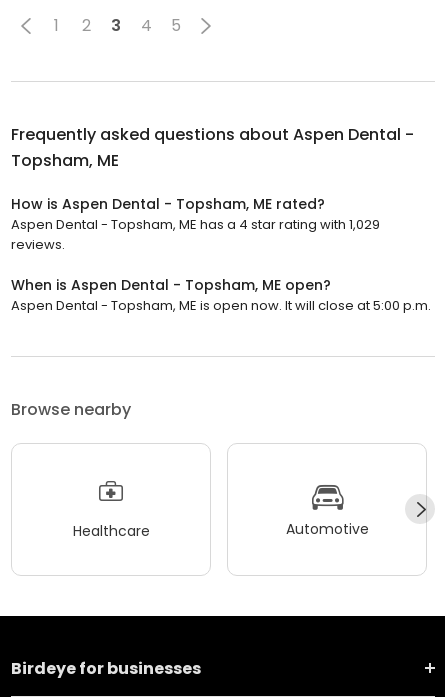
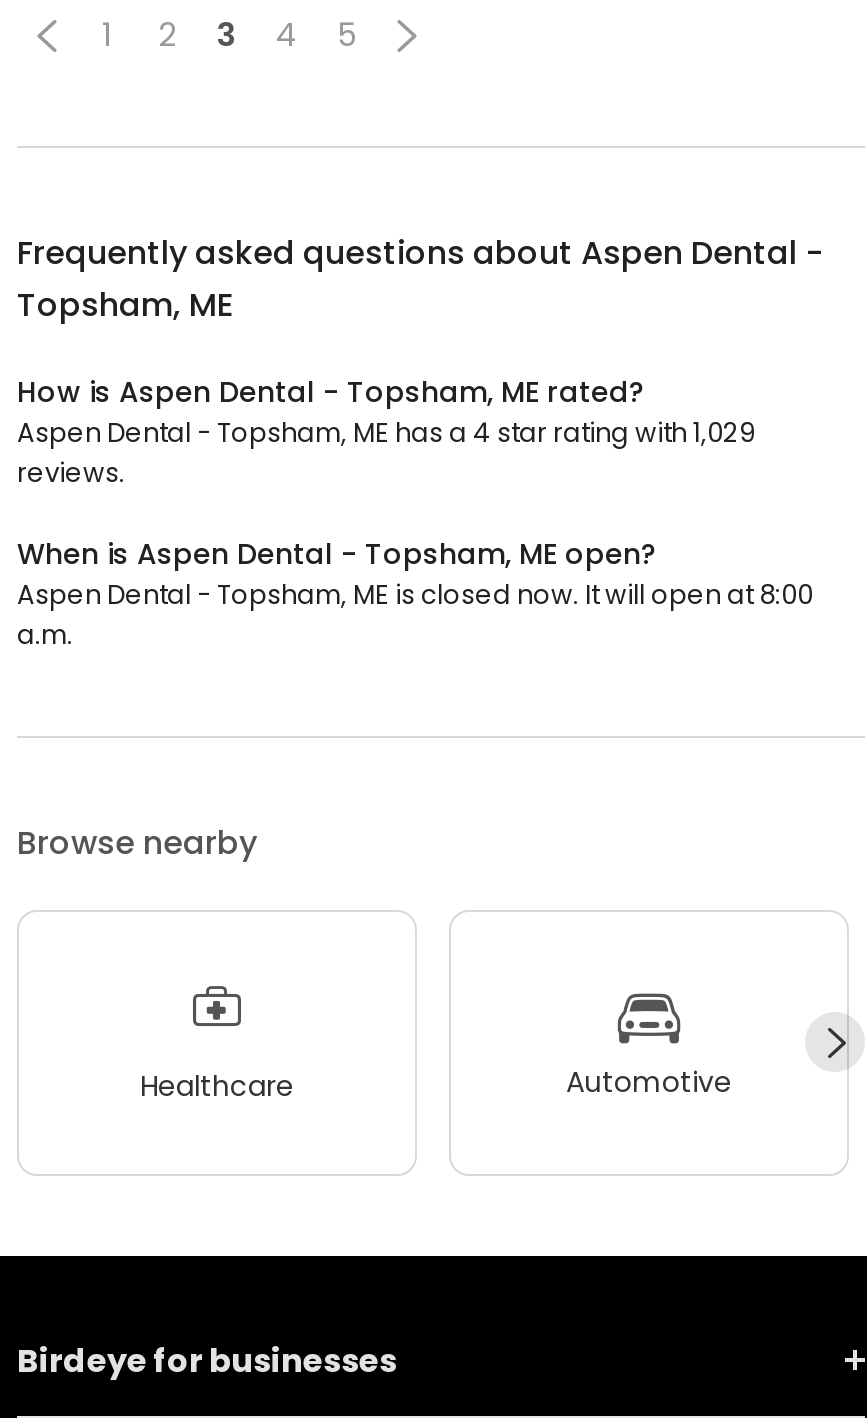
[11,296,431,315] Aspen Dental - Topsham, ME is open now. It will close at 5:00 p.m. -> [17,576,813,654] Aspen Dental - Topsham, ME is closed now. It will open at 8:00 | a.m.

